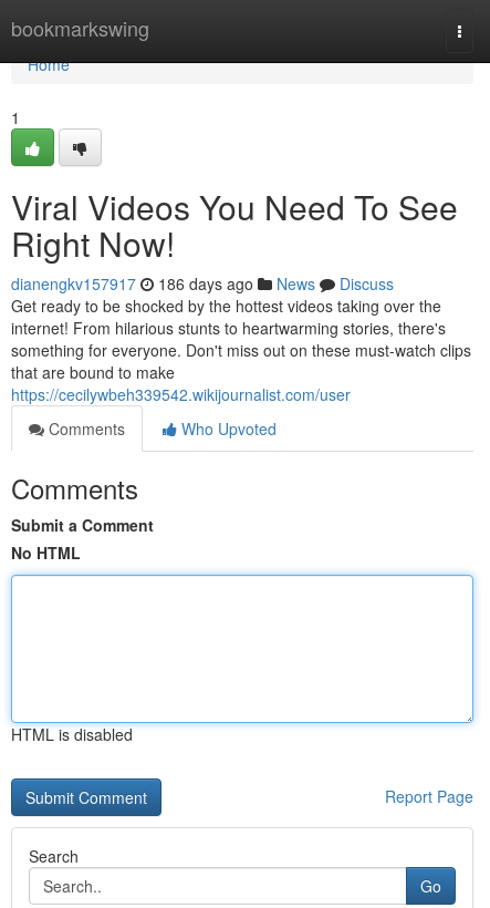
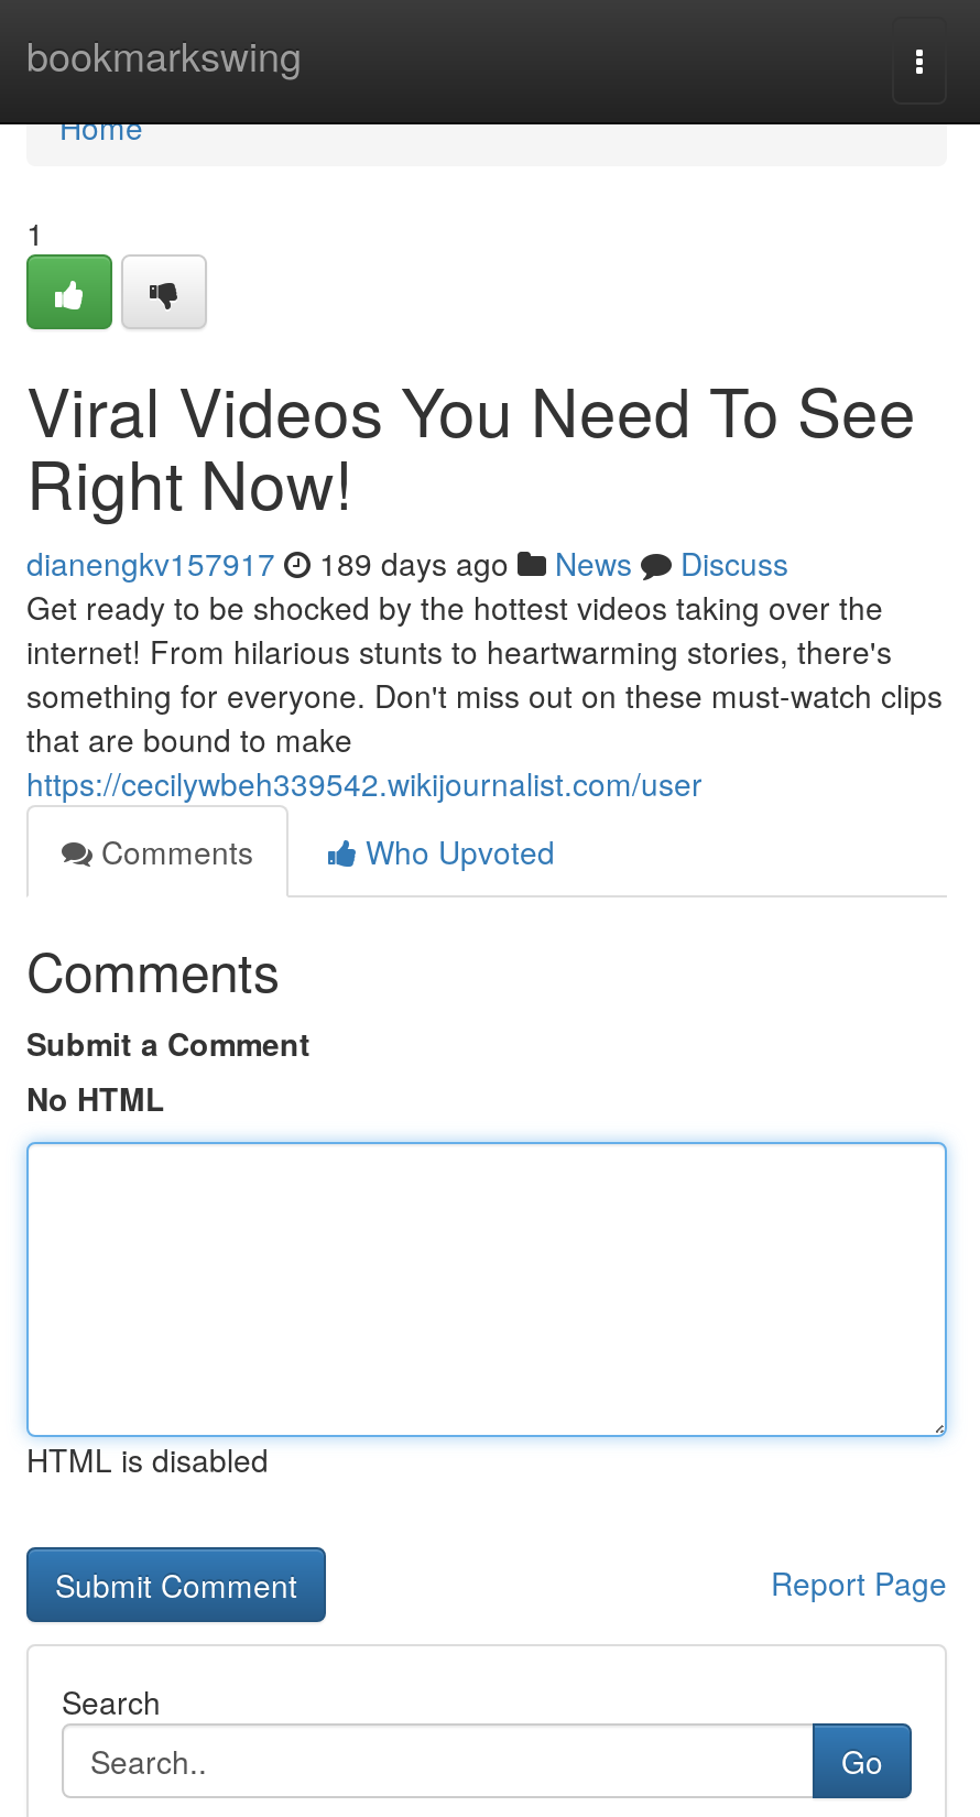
[11,272,394,295] dianengkv157917 186 days ago News Discuss -> [26,541,788,585] dianengkv157917 189 days ago News Discuss

